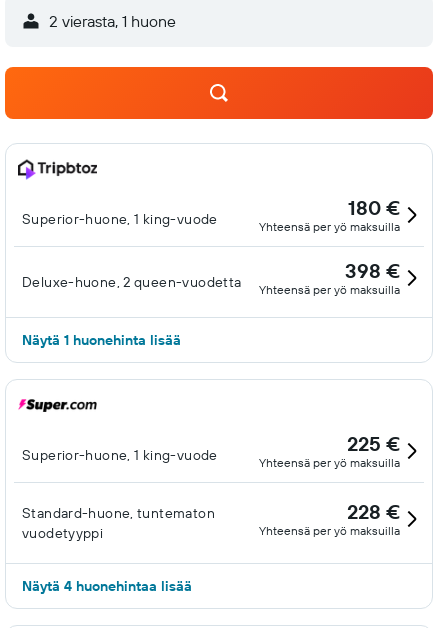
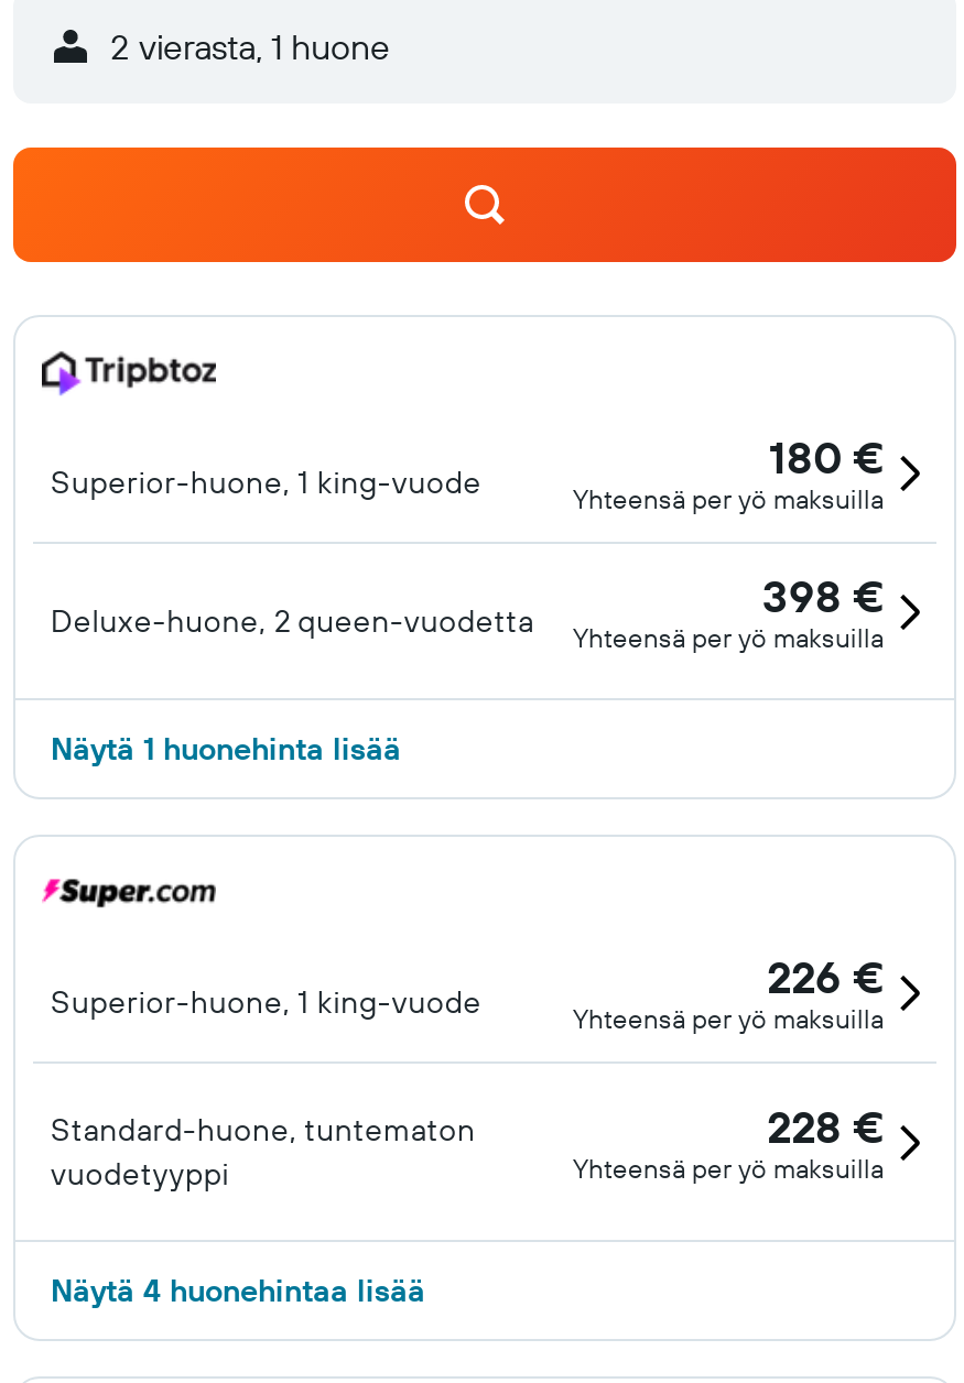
[347,431,400,456] 225 € -> [767,949,884,1004] 226 €

